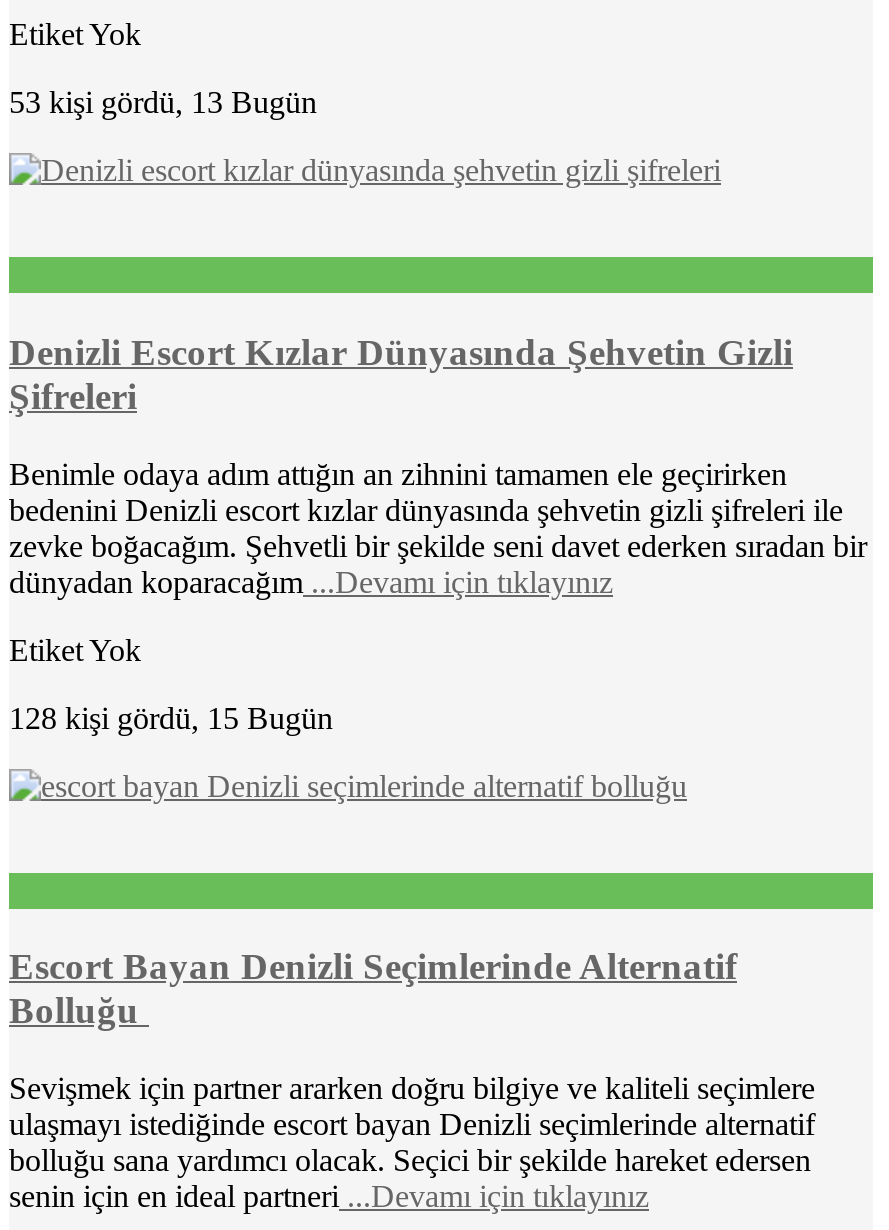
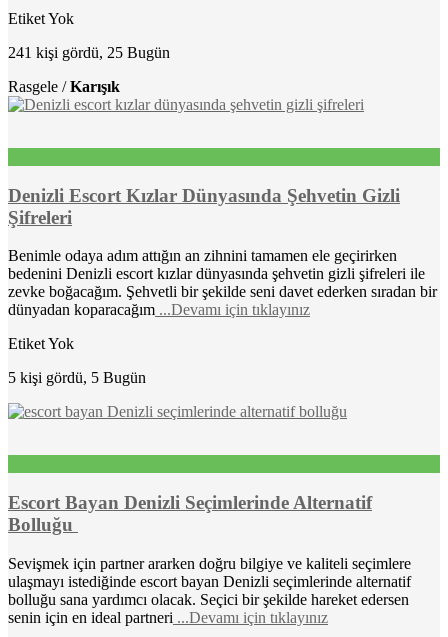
[9,86,317,120] 53 kişi gördü, 13 Bugün -> [8,44,170,95] 241 kişi gördü, 25 Bugün | Rasgele / Karışık
[9,701,333,735] 128 kişi gördü, 15 Bugün -> [8,369,146,386] 5 kişi gördü, 5 Bugün

